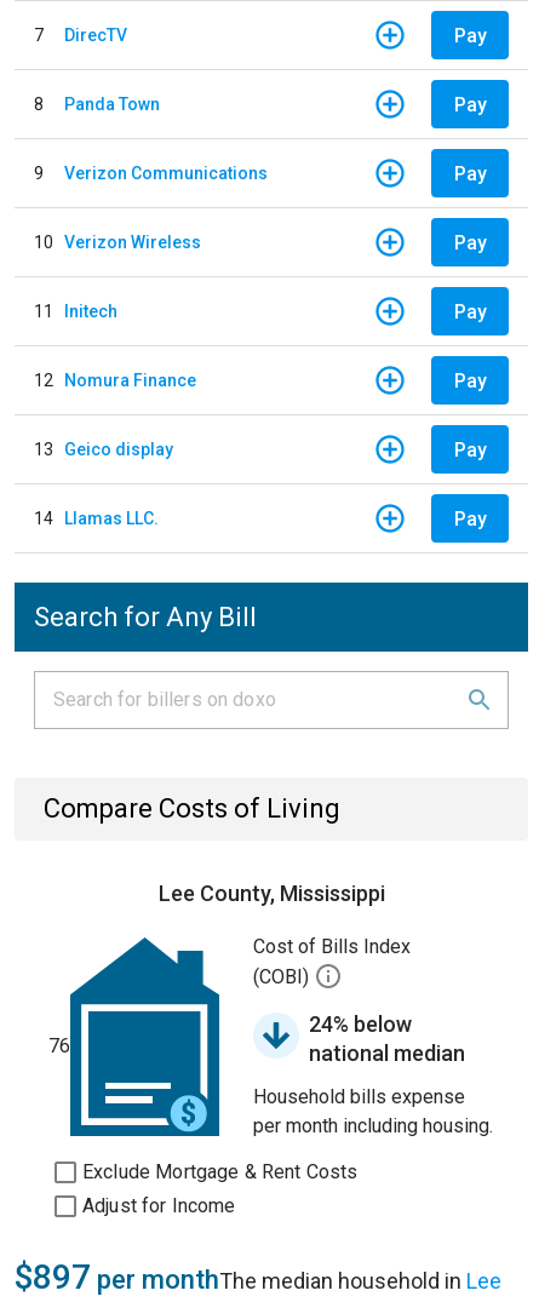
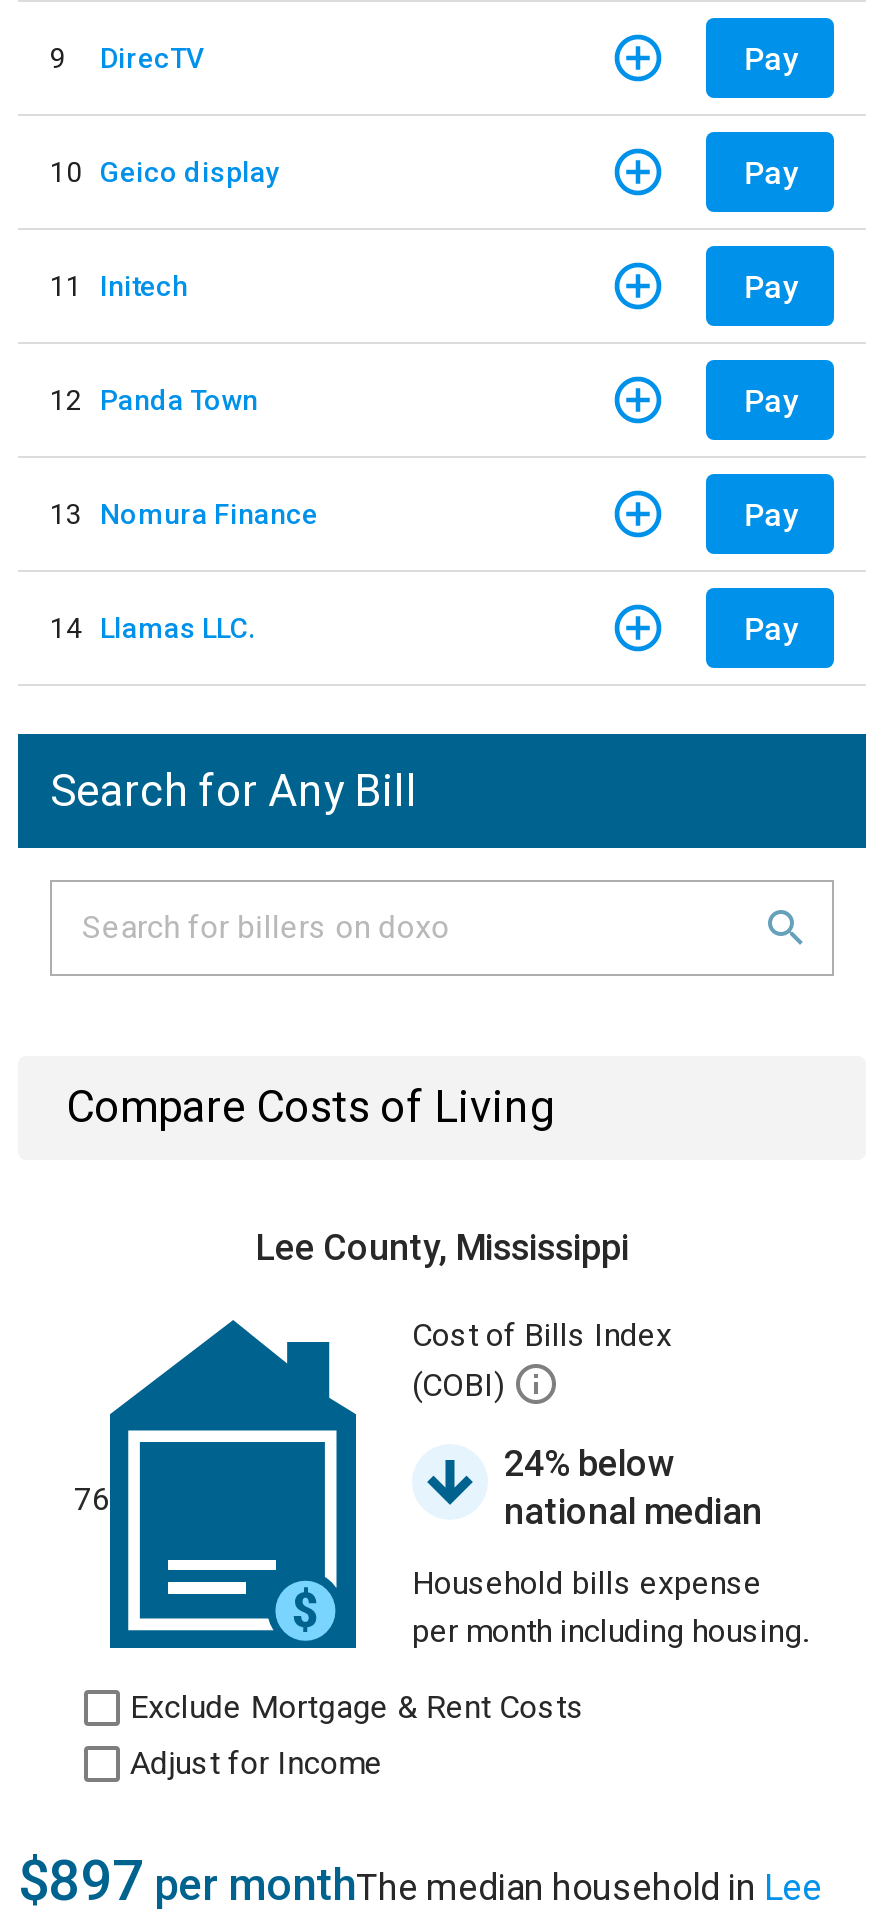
[34,25,127,44] 7 DirecTV -> [50,41,204,73] 9 DirecTV
[34,93,487,251] 8 | Panda Town | Pay | 9 | Verizon Communications | Pay | 10 Verizon Wireless -> [50,155,280,187] 10 Geico display
[34,370,196,389] 12 Nomura Finance -> [50,383,258,415] 12 Panda Town
[34,439,173,458] 13 Geico display -> [50,497,318,529] 13 Nomura Finance

